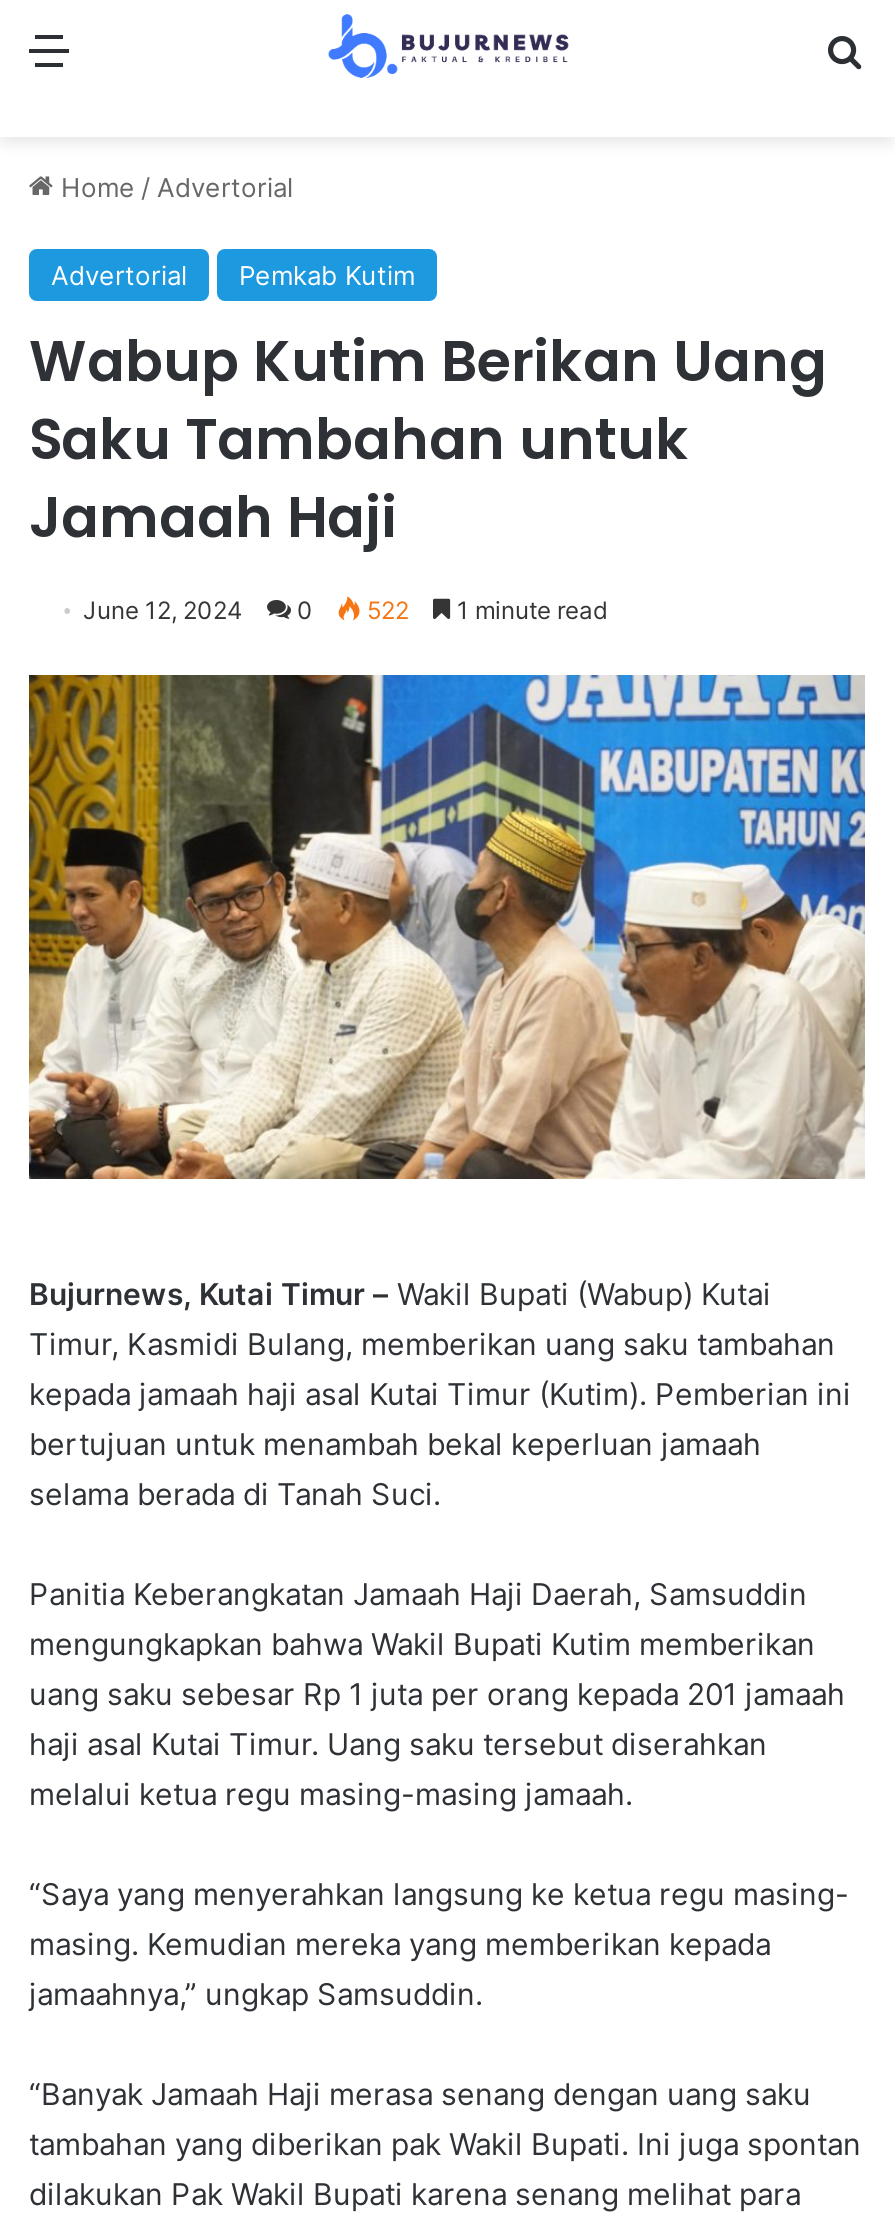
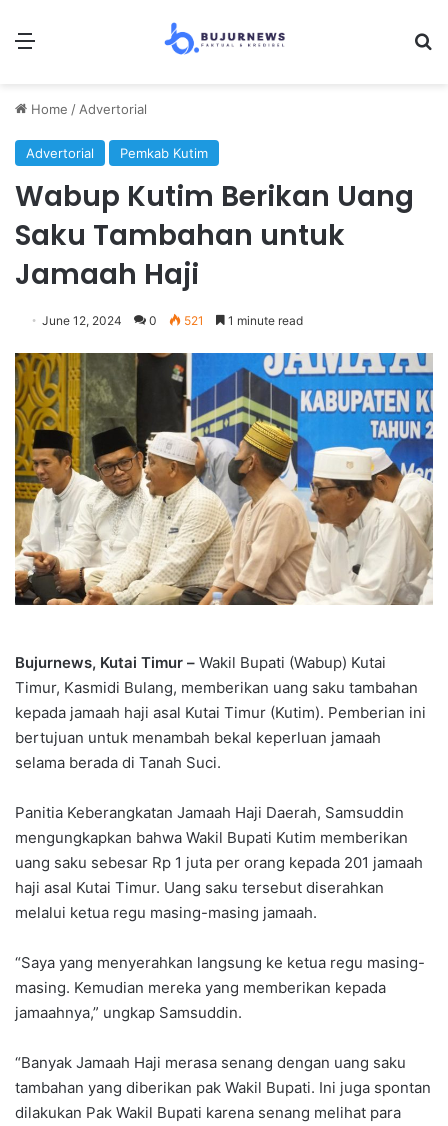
[83,595,607,625] June 12, 2024 0 522 1 minute read -> [42,313,303,328] June 12, 2024 0 521 1 minute read

